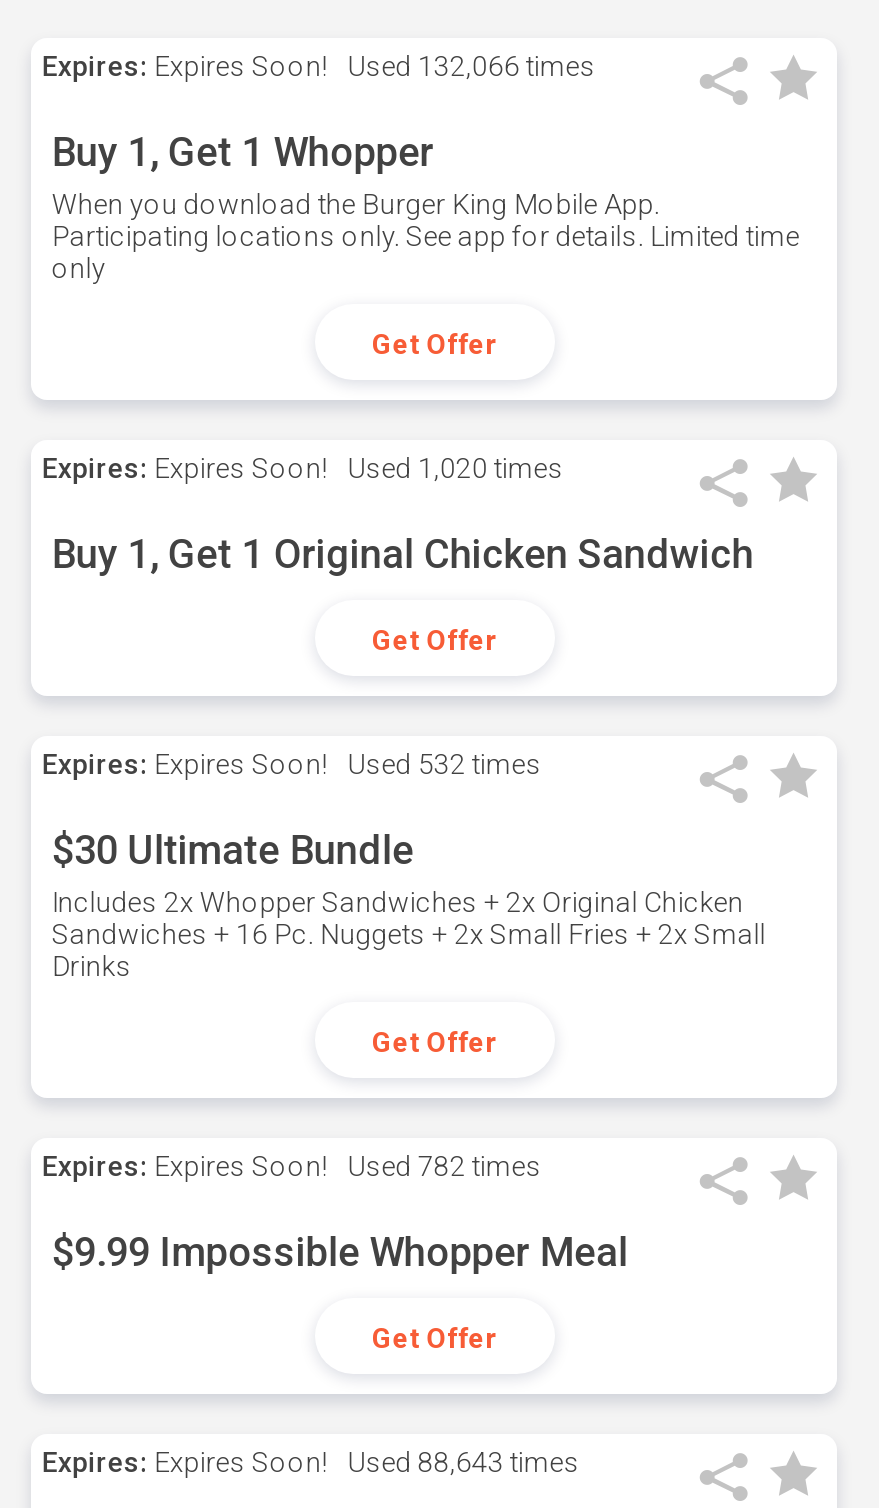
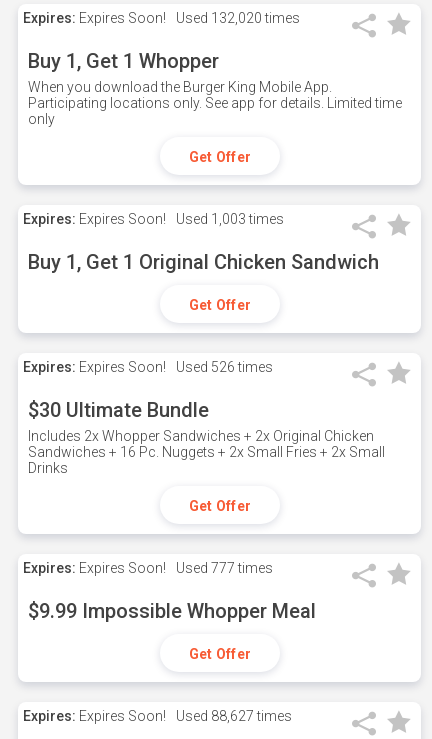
[42,50,596,82] Expires: Expires Soon! Used 132,066 times -> [23,10,300,26] Expires: Expires Soon! Used 132,020 times
[42,452,564,484] Expires: Expires Soon! Used 1,020 times -> [23,211,284,227] Expires: Expires Soon! Used 1,003 times
[42,748,542,780] Expires: Expires Soon! Used 532 times -> [23,359,273,375] Expires: Expires Soon! Used 526 times
[42,1150,542,1182] Expires: Expires Soon! Used 782 times -> [23,560,273,576] Expires: Expires Soon! Used 777 times
[42,1446,580,1478] Expires: Expires Soon! Used 88,643 times -> [23,708,292,724] Expires: Expires Soon! Used 88,627 times

